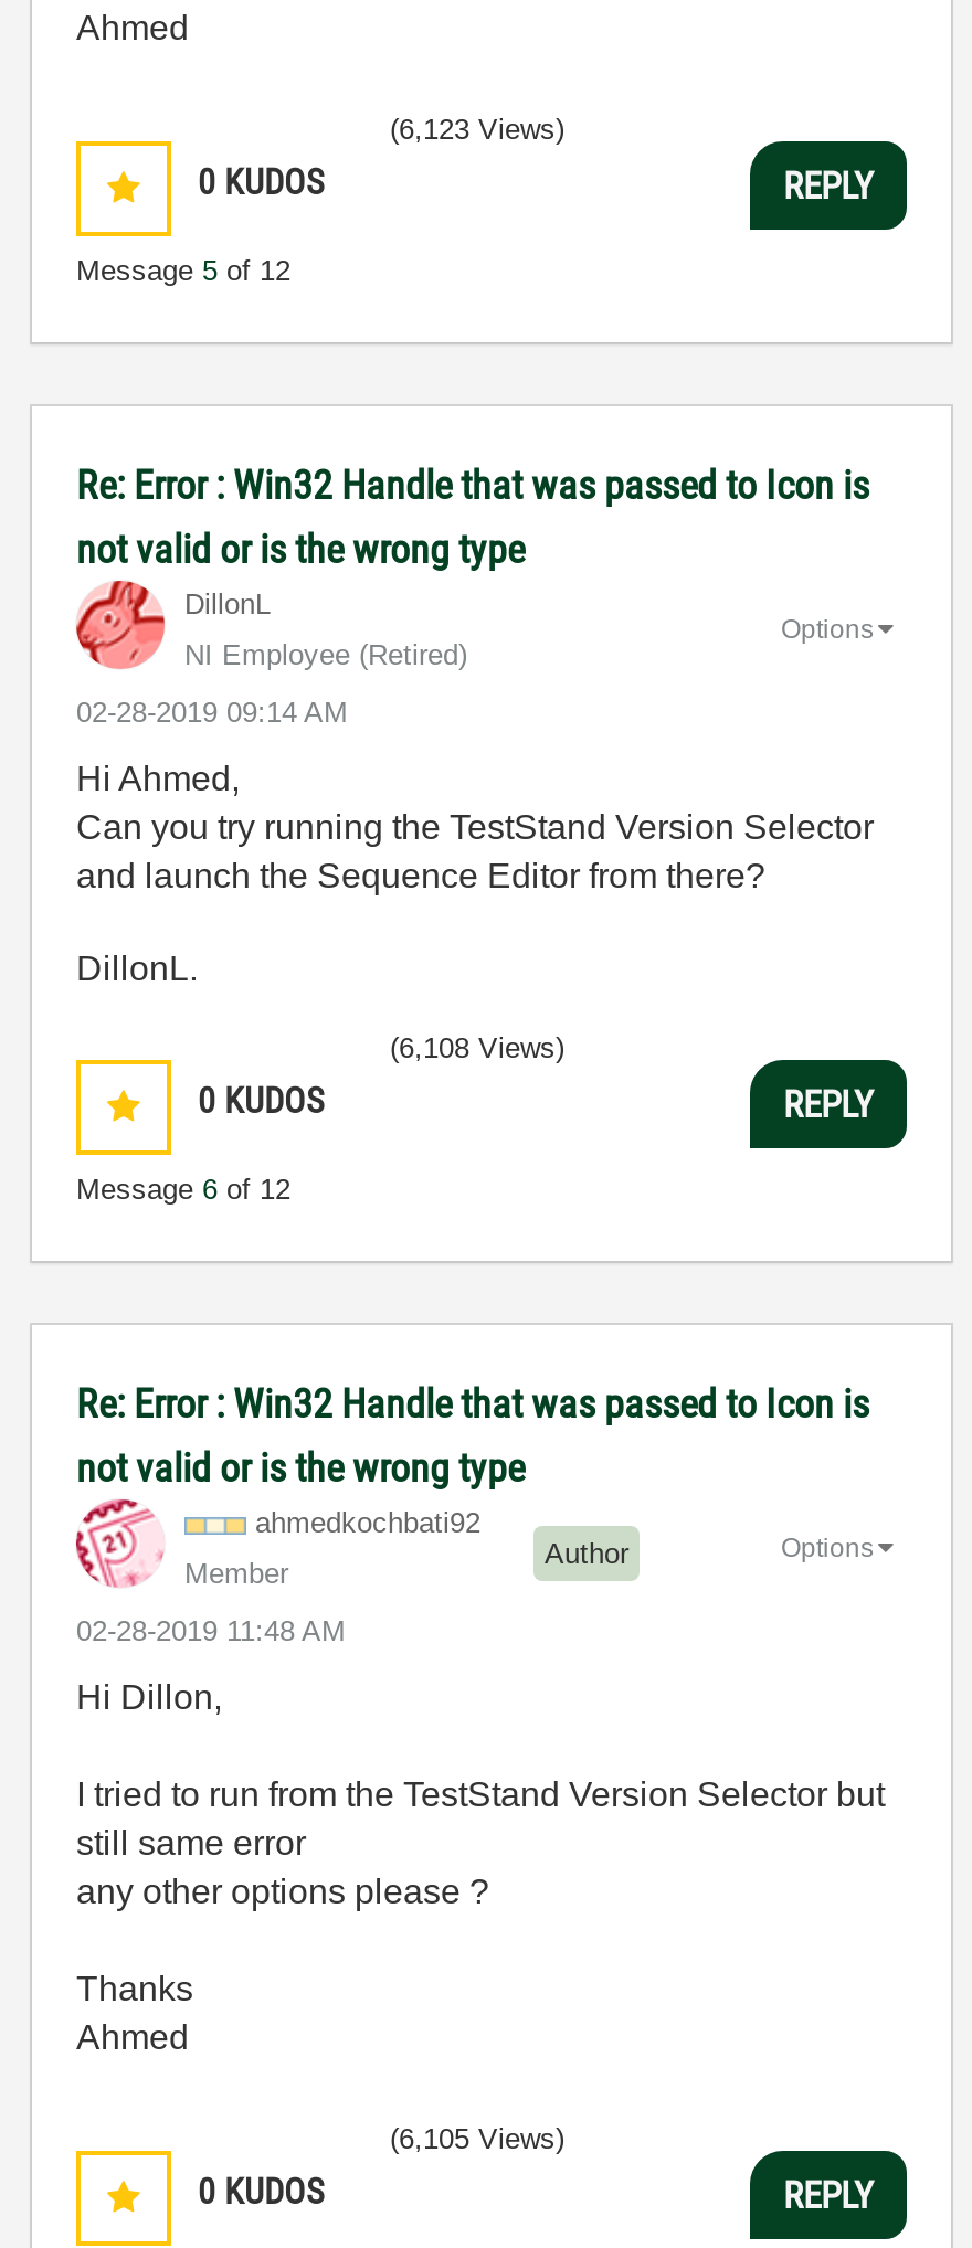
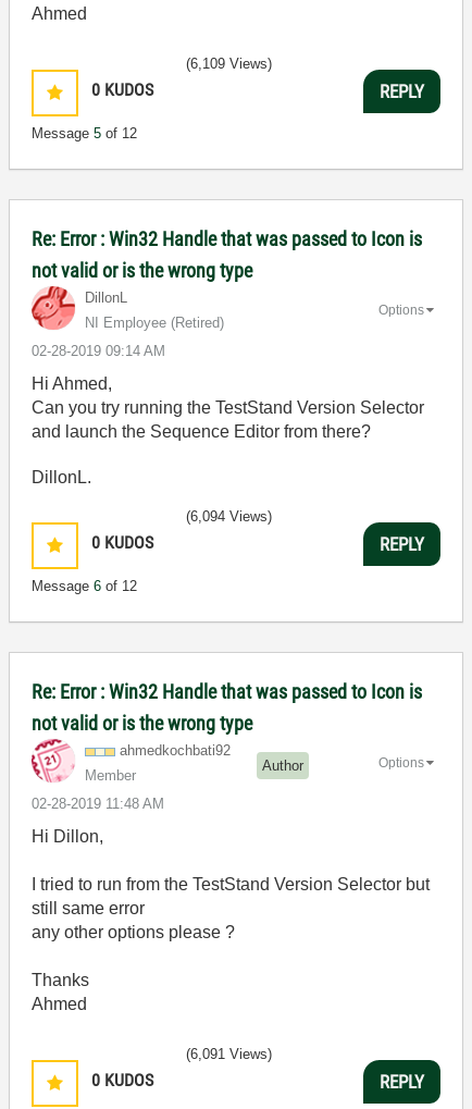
[390,113,564,146] (6,123 Views) -> [186,56,272,72] (6,109 Views)
[390,1031,564,1064] (6,108 Views) -> [186,508,272,525] (6,094 Views)
[390,2122,564,2155] (6,105 Views) -> [186,1046,272,1062] (6,091 Views)

